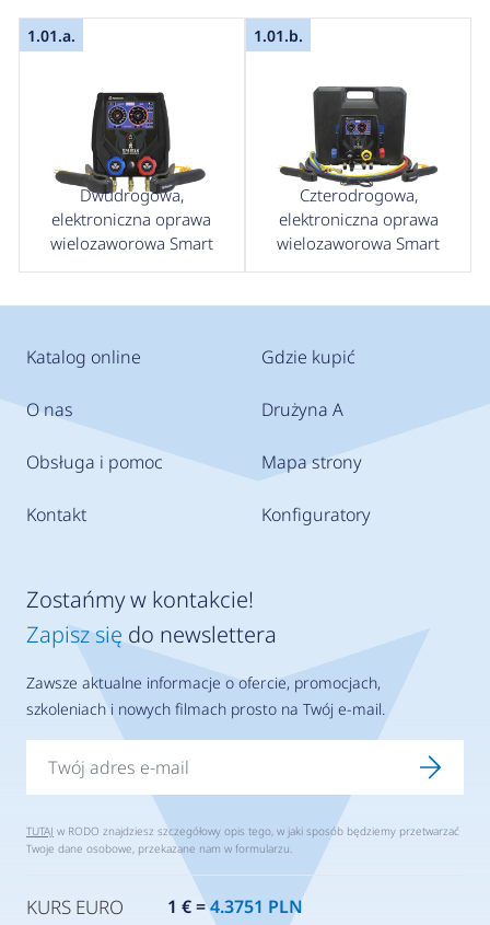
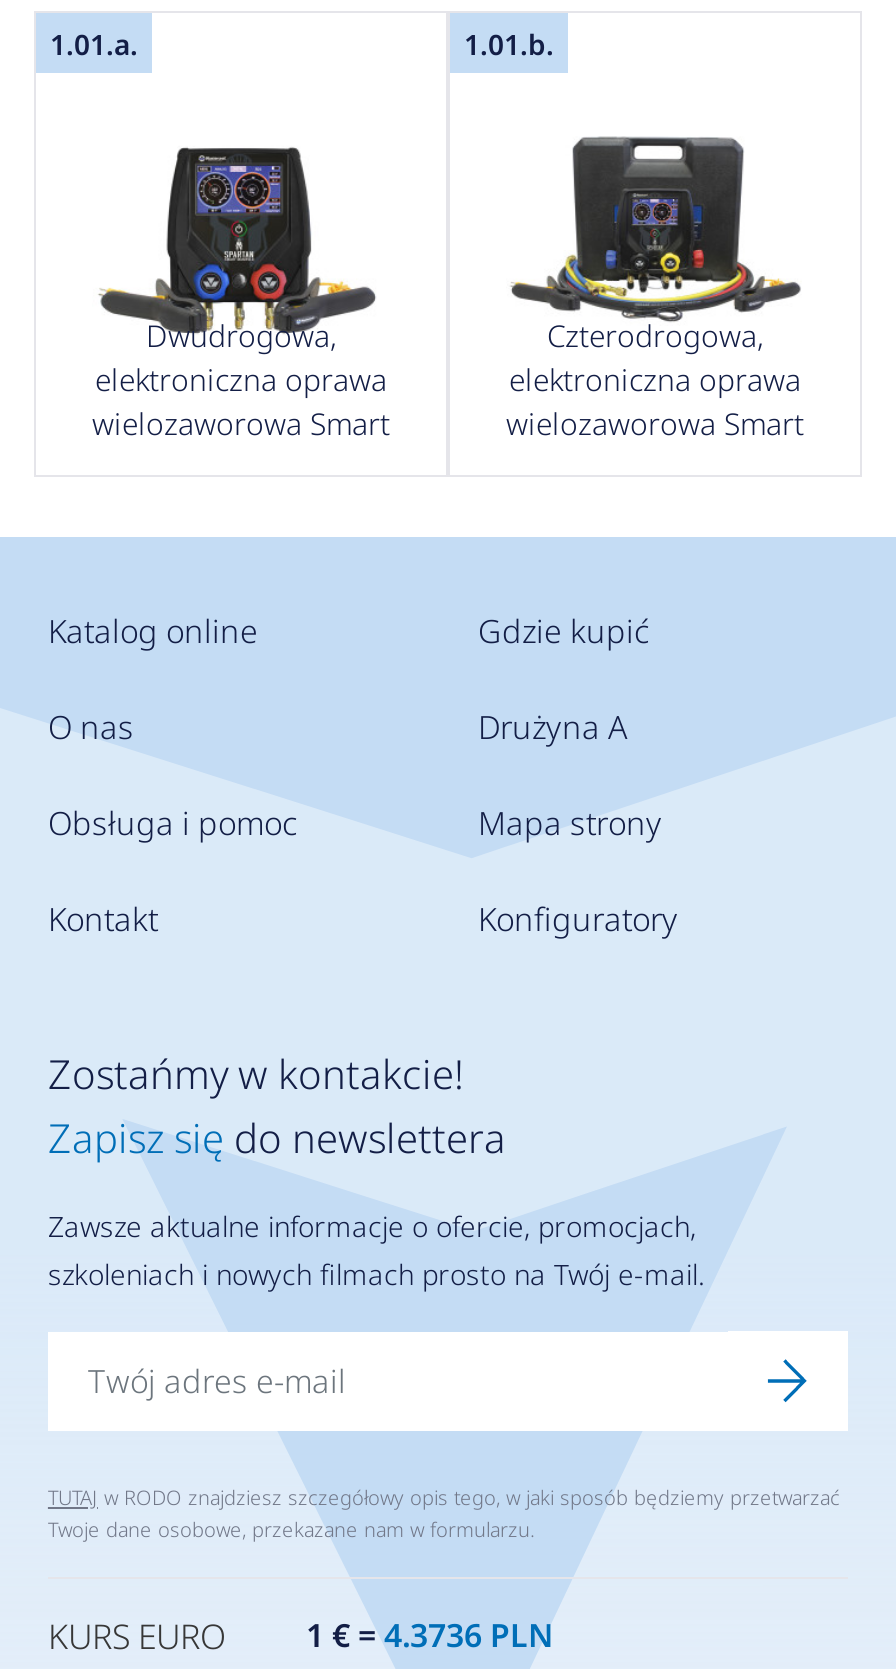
[26,895,303,920] KURS EURO 1 € = 4.3751 PLN -> [48,1614,554,1660] KURS EURO 1 € = 4.3736 PLN

